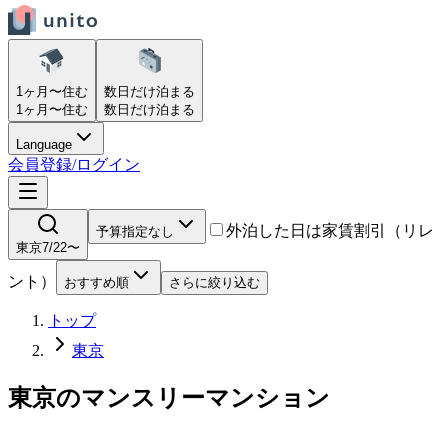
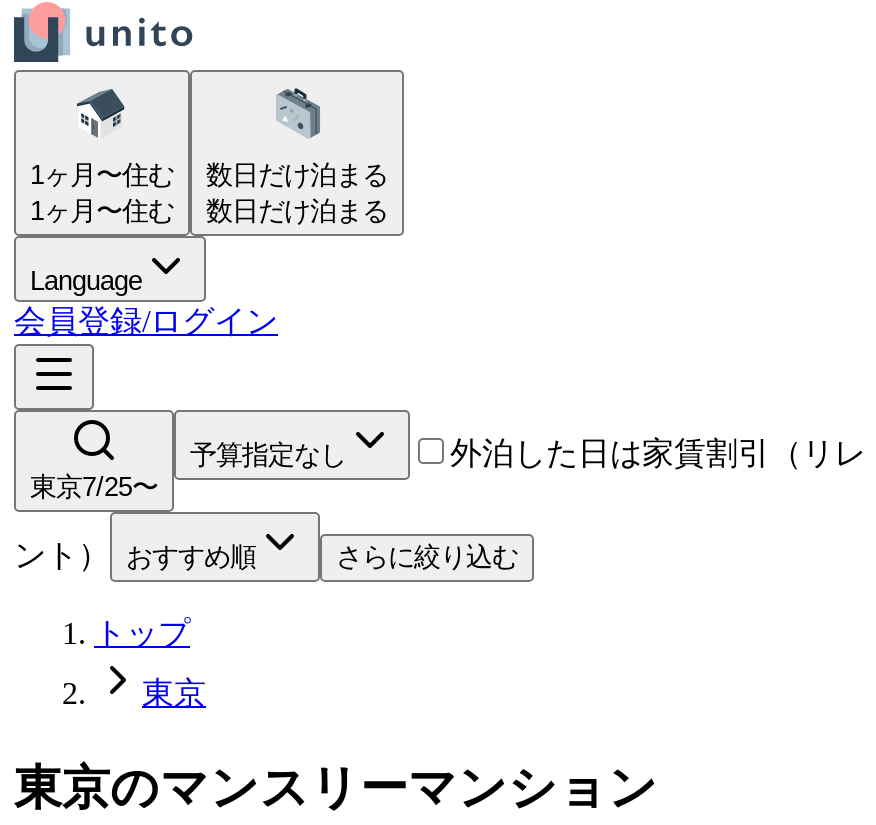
[16,240,80,255] 東京7/22〜 -> [30,472,158,502] 東京7/25〜

